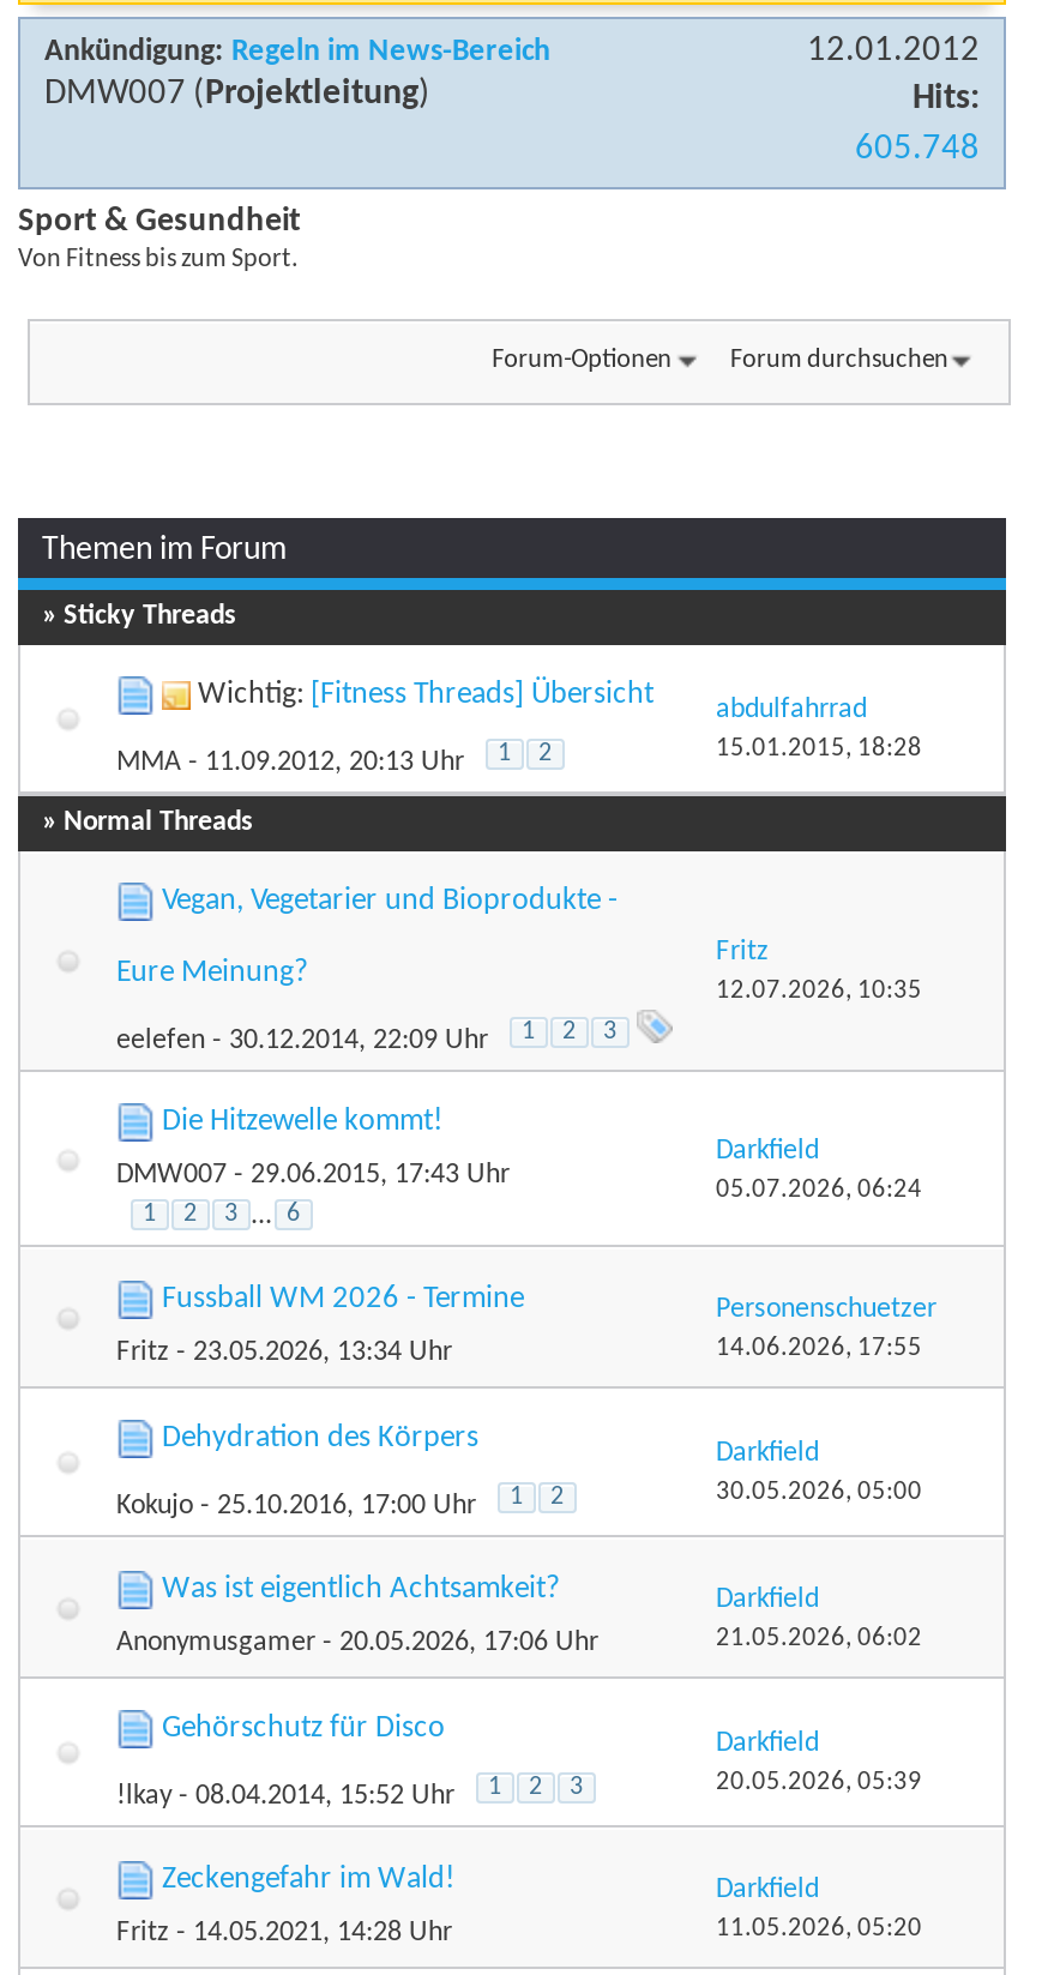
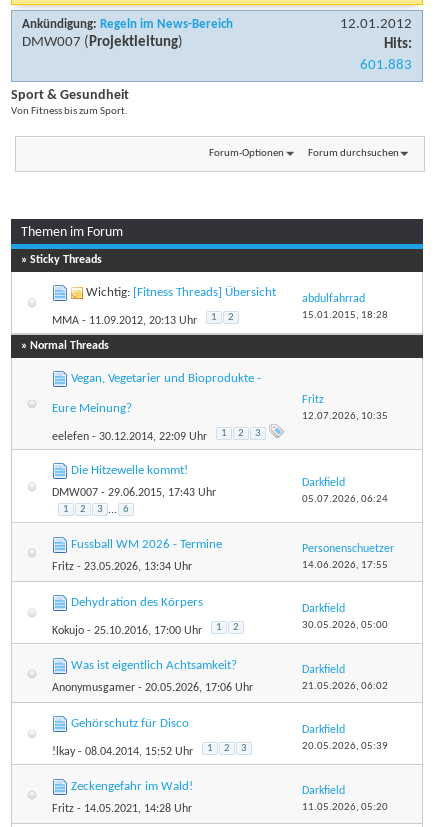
[855,132,980,168] 605.748 -> [360,58,412,73] 601.883

